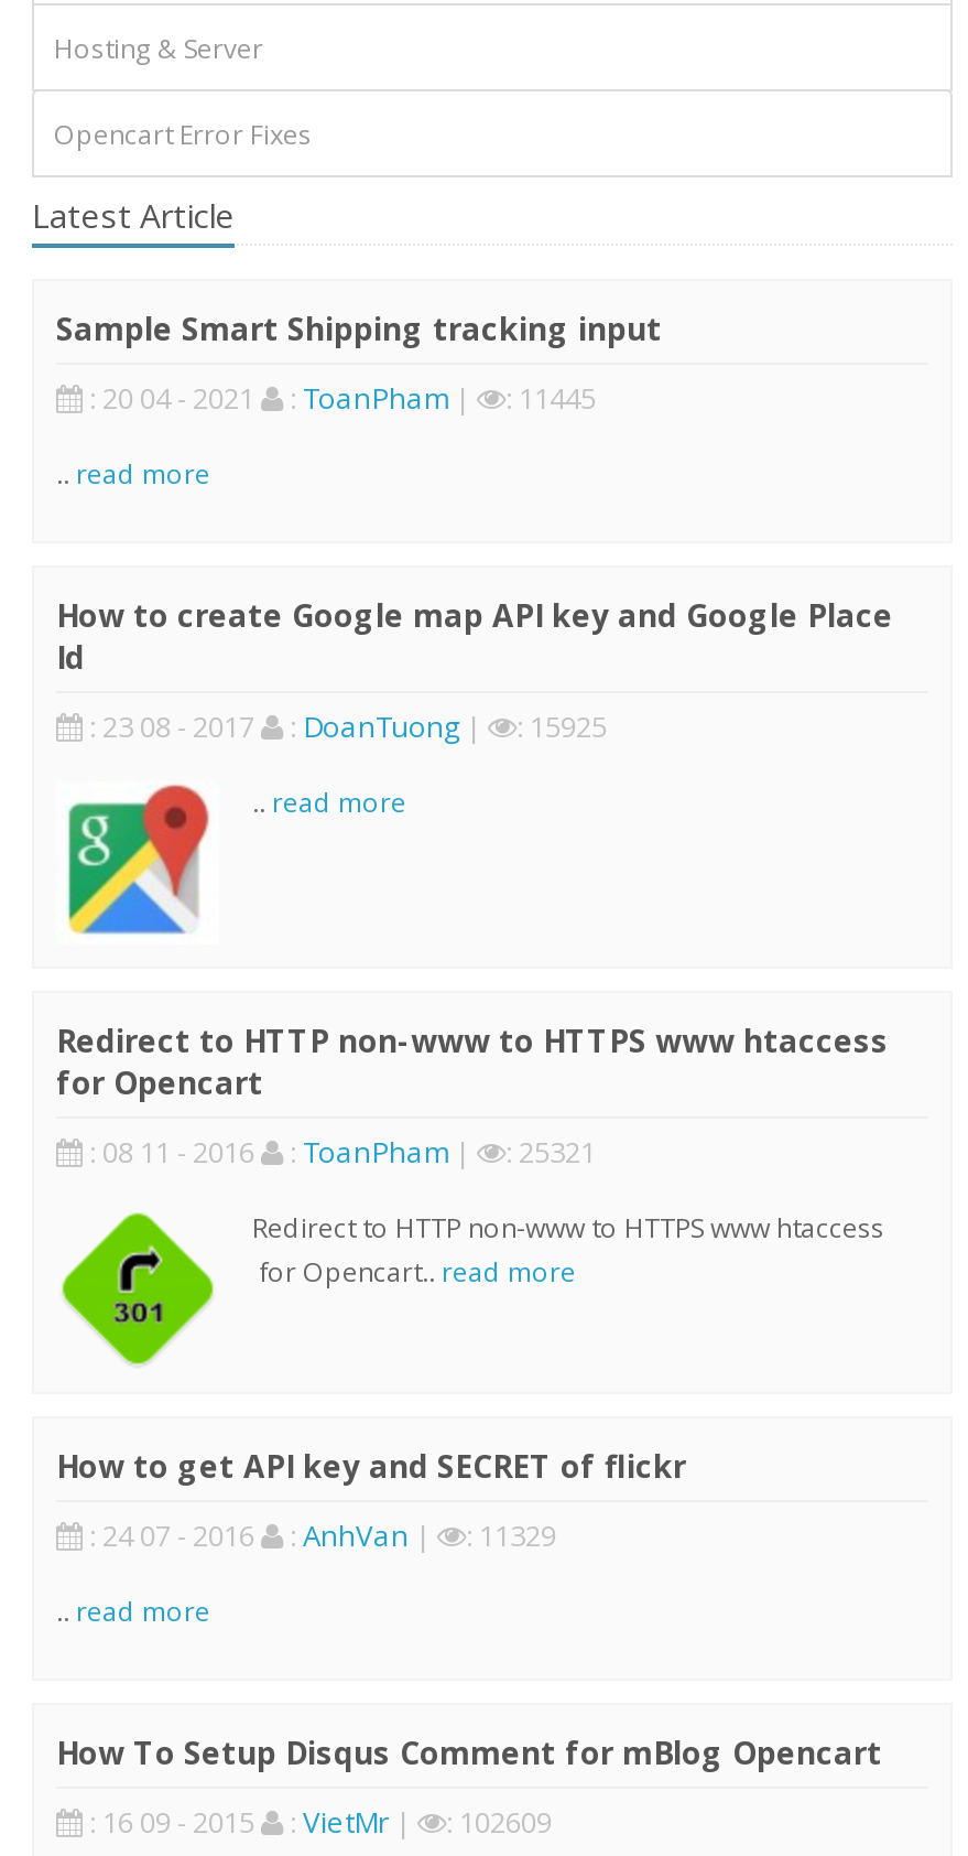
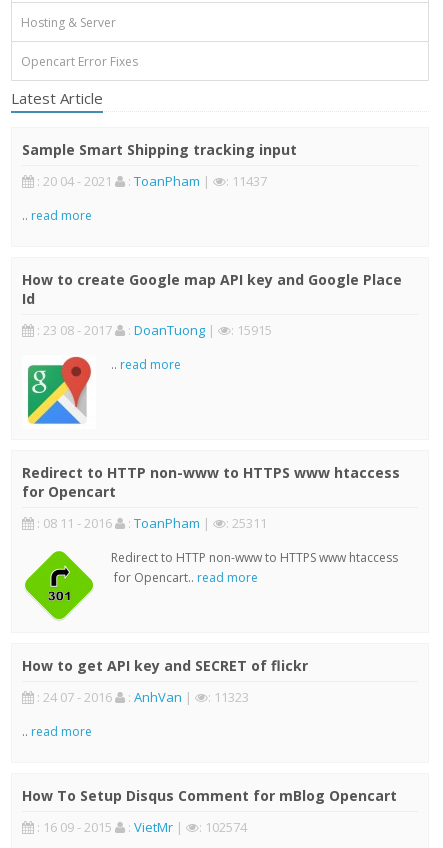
[505,378,596,418] : 11445 -> [226,172,267,190] : 11437
[516,706,607,746] : 15925 -> [231,321,272,339] : 15915
[505,1132,596,1172] : 25321 -> [226,514,267,532] : 25311
[466,1515,556,1555] : 11329 -> [208,688,249,706] : 11323
[446,1802,552,1842] : 102609 -> [199,818,247,836] : 102574

